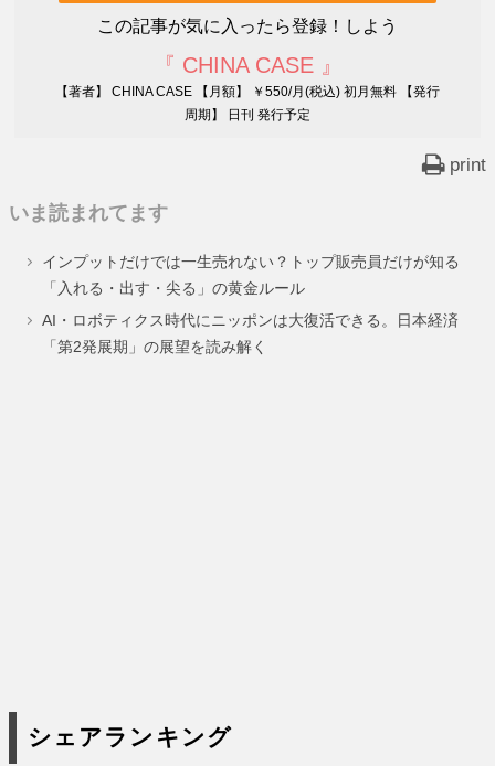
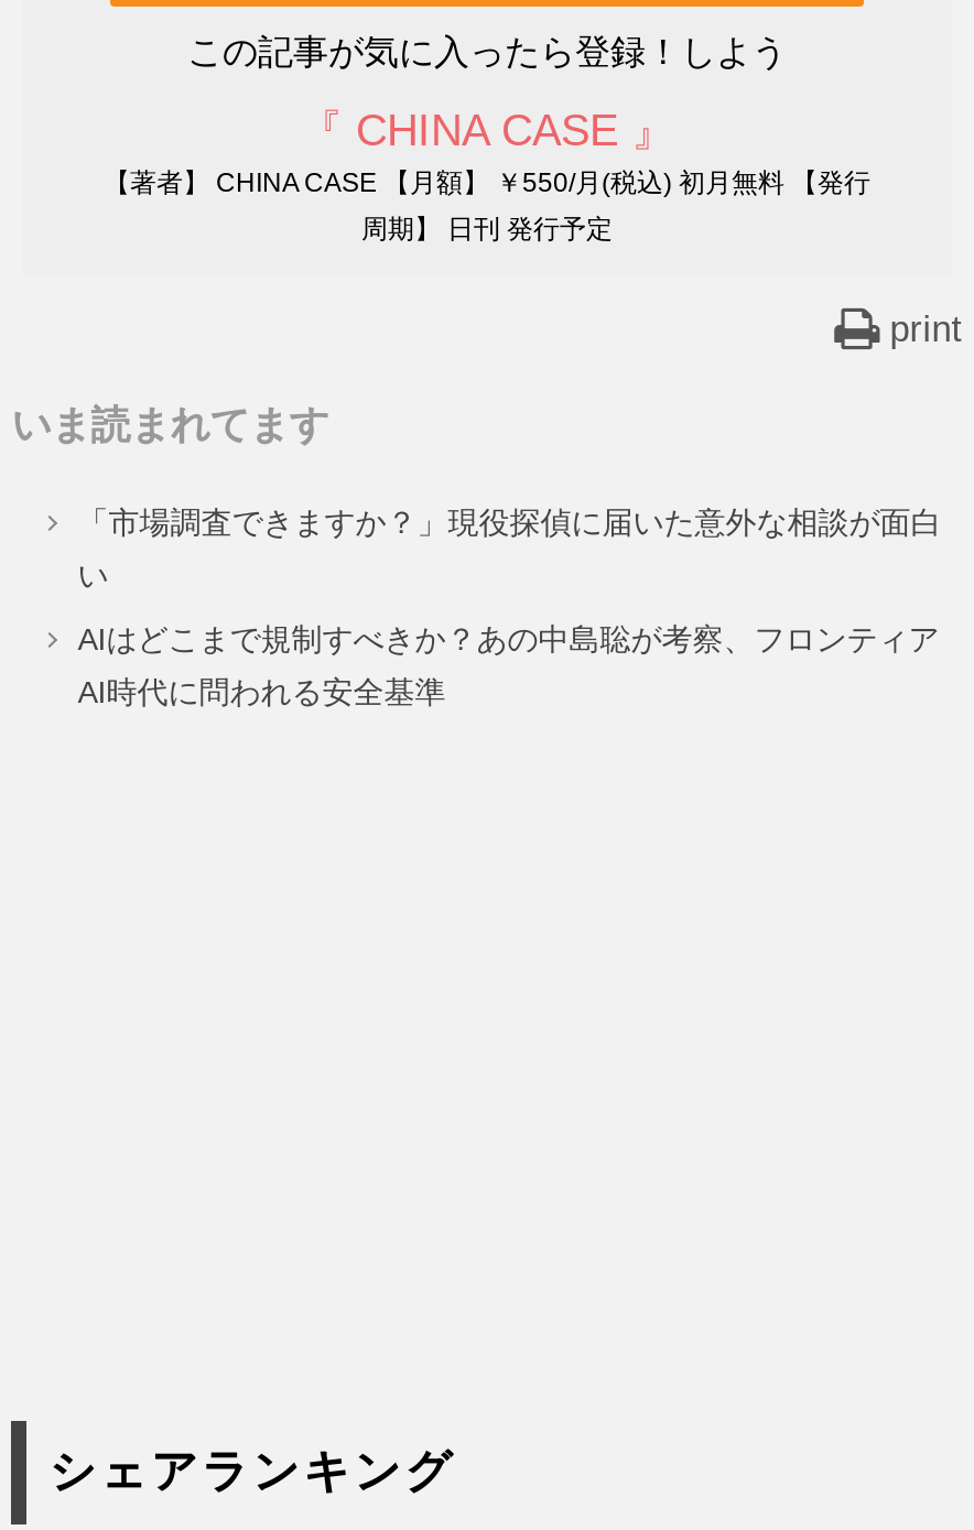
[42,253,460,270] インプットだけでは一生売れない？トップ販売員だけが知る -> [78,504,941,539] 「市場調査できますか？」現役探偵に届いた意外な相談が面白
[42,279,305,297] 「入れる・出す・尖る」の黄金ルール -> [78,557,108,592] い
[42,311,459,329] AI・ロボティクス時代にニッポンは大復活できる。日本経済 -> [78,621,939,656] AIはどこまで規制すべきか？あの中島聡が考察、フロンティア
[42,338,268,355] 「第2発展期」の展望を読み解く -> [78,674,446,709] AI時代に問われる安全基準

